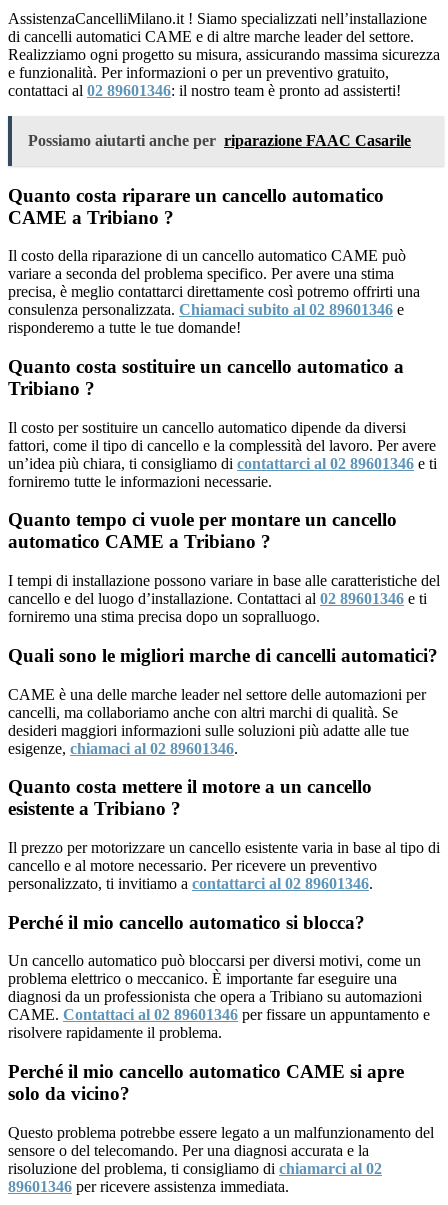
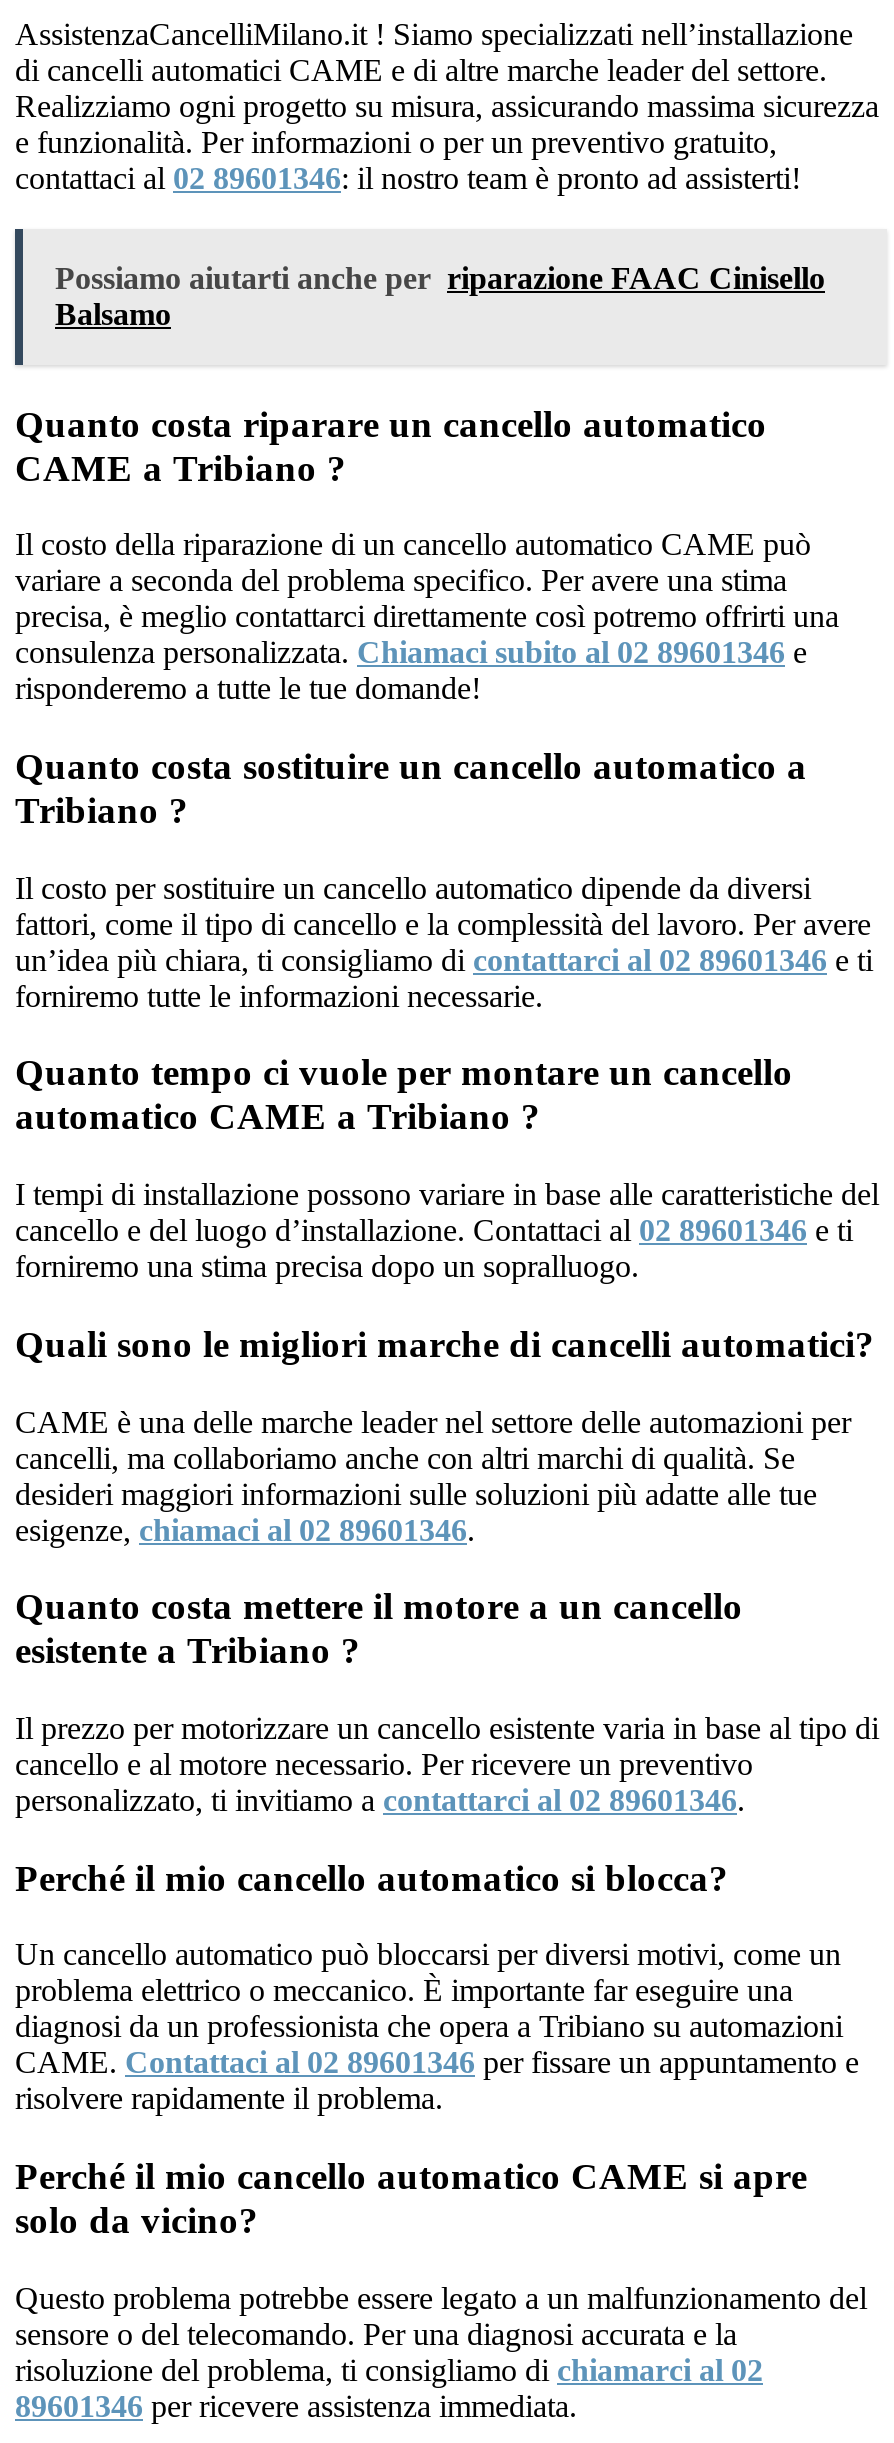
[28,132,411,149] Possiamo aiutarti anche per riparazione FAAC Casarile -> [55,261,825,331] Possiamo aiutarti anche per riparazione FAAC Cinisello | Balsamo

